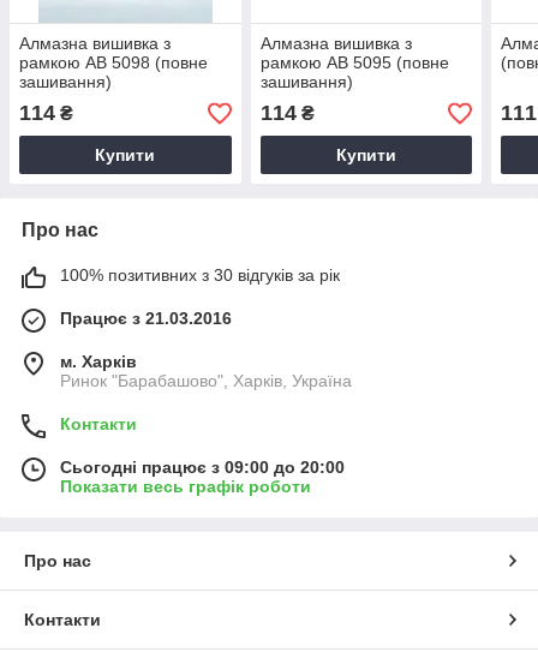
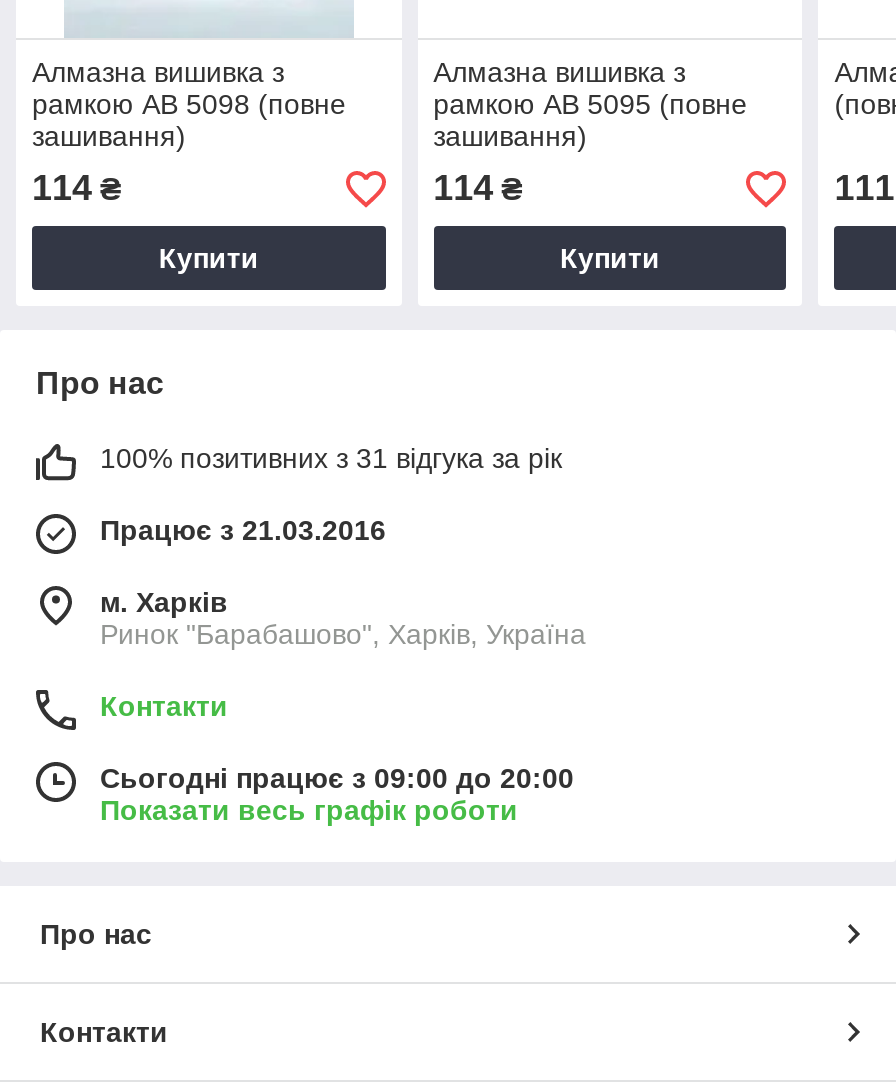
[60,266,340,285] 100% позитивних з 30 відгуків за рік -> [100,443,562,475] 100% позитивних з 31 відгука за рік

